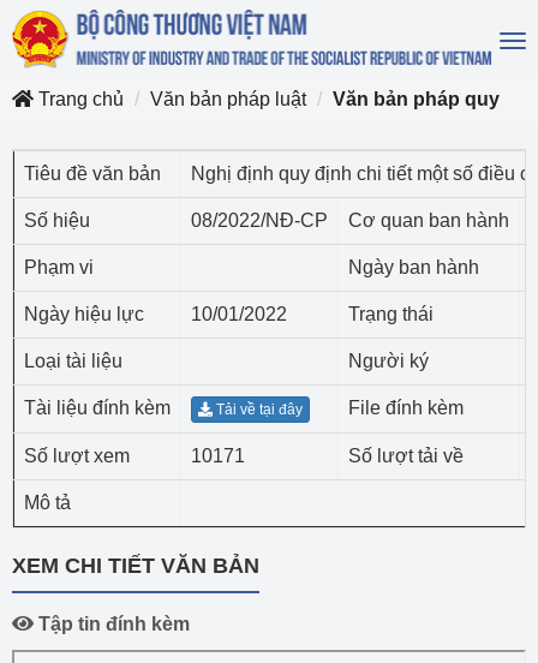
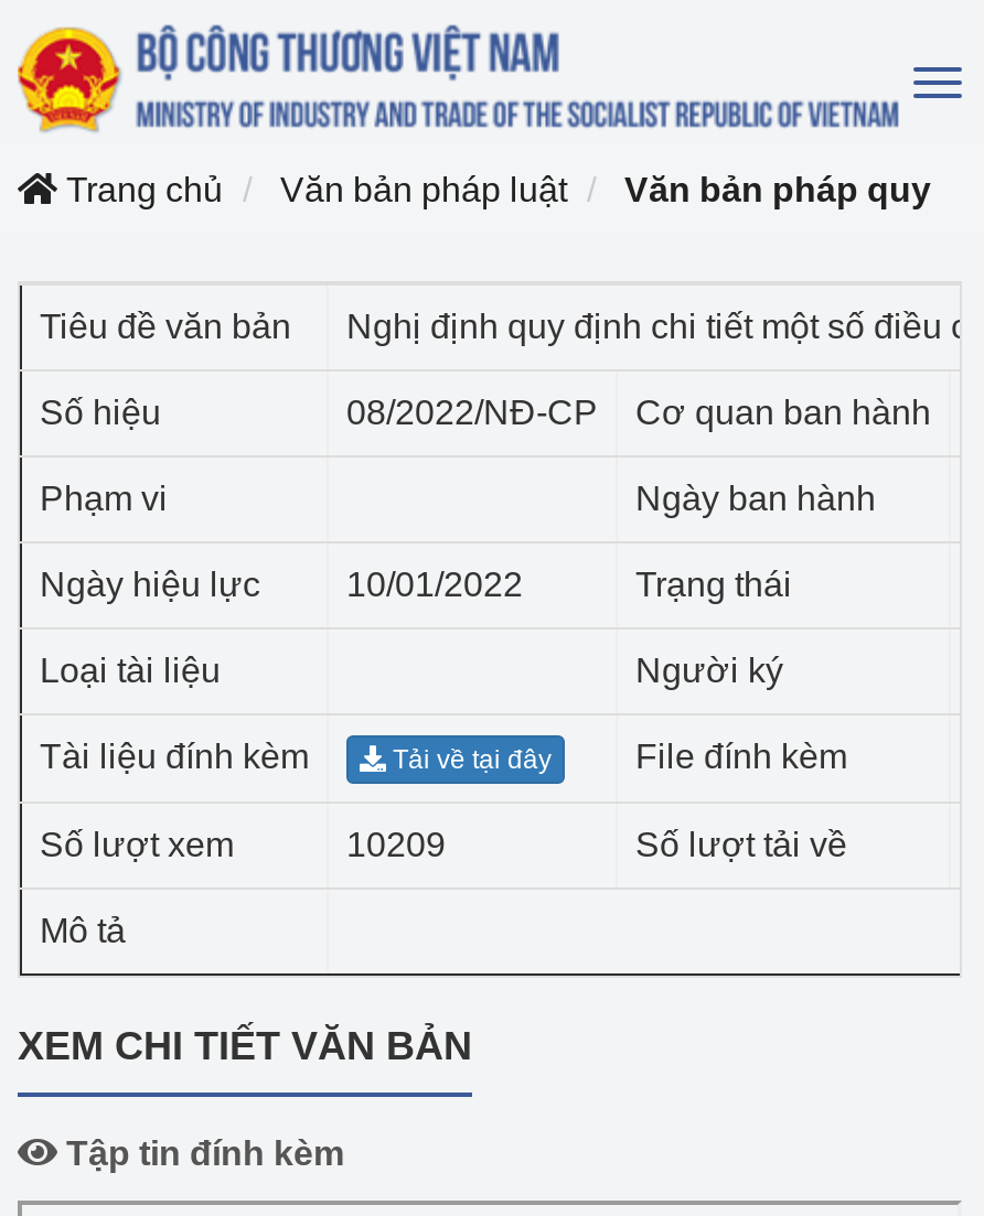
[191,446,245,466] 10171 -> [346,826,446,863] 10209

